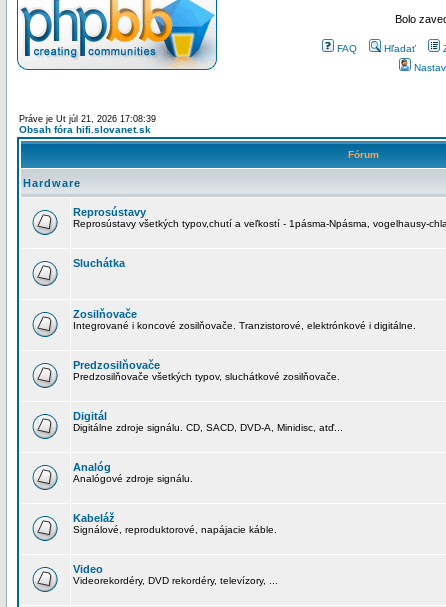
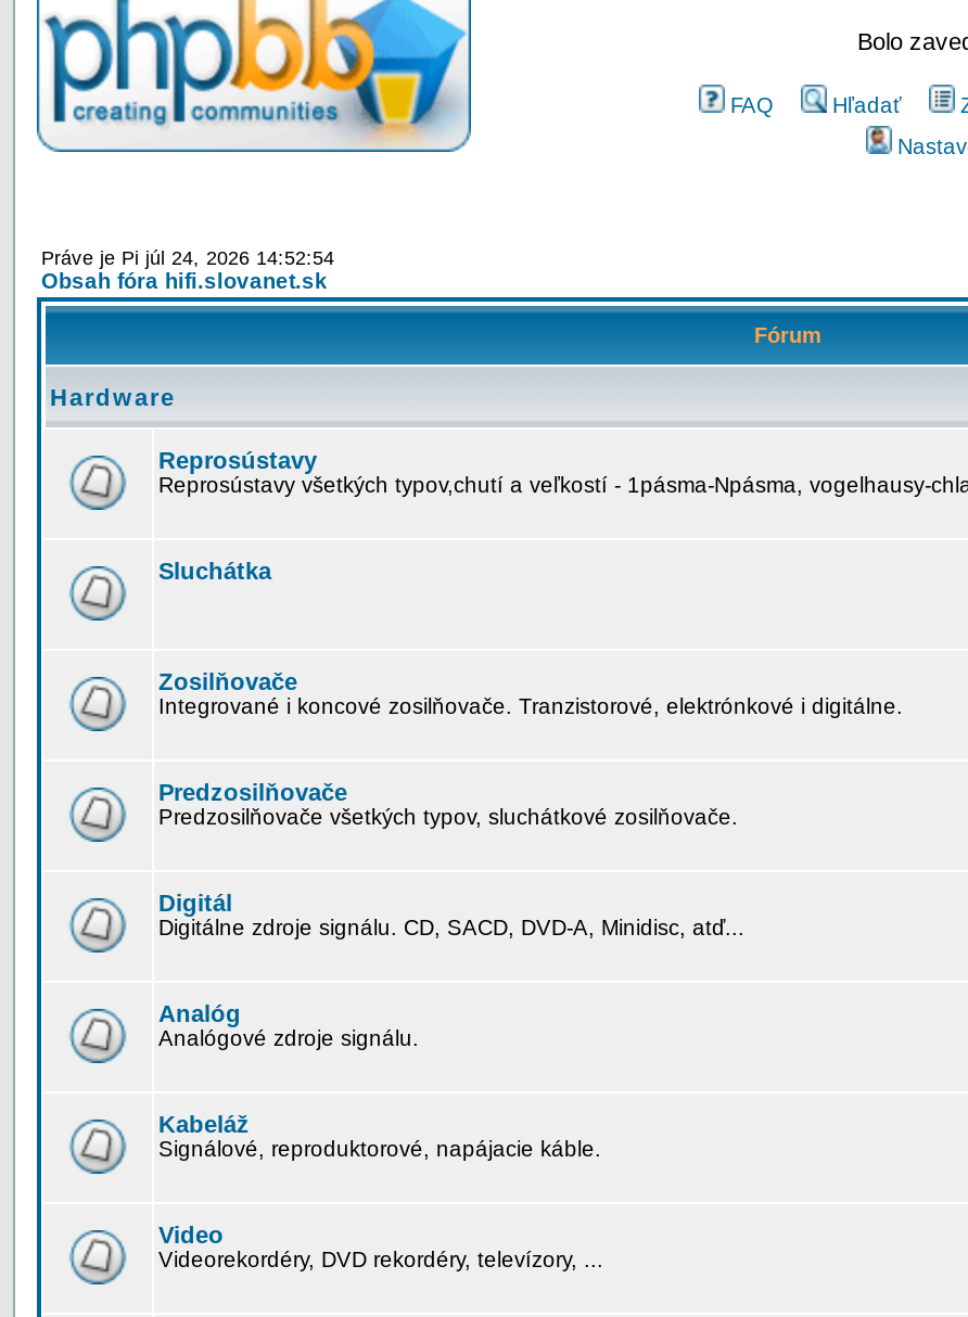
[19,114,156,124] Práve je Ut júl 21, 2026 17:08:39 -> [41,247,334,269] Práve je Pi júl 24, 2026 14:52:54

